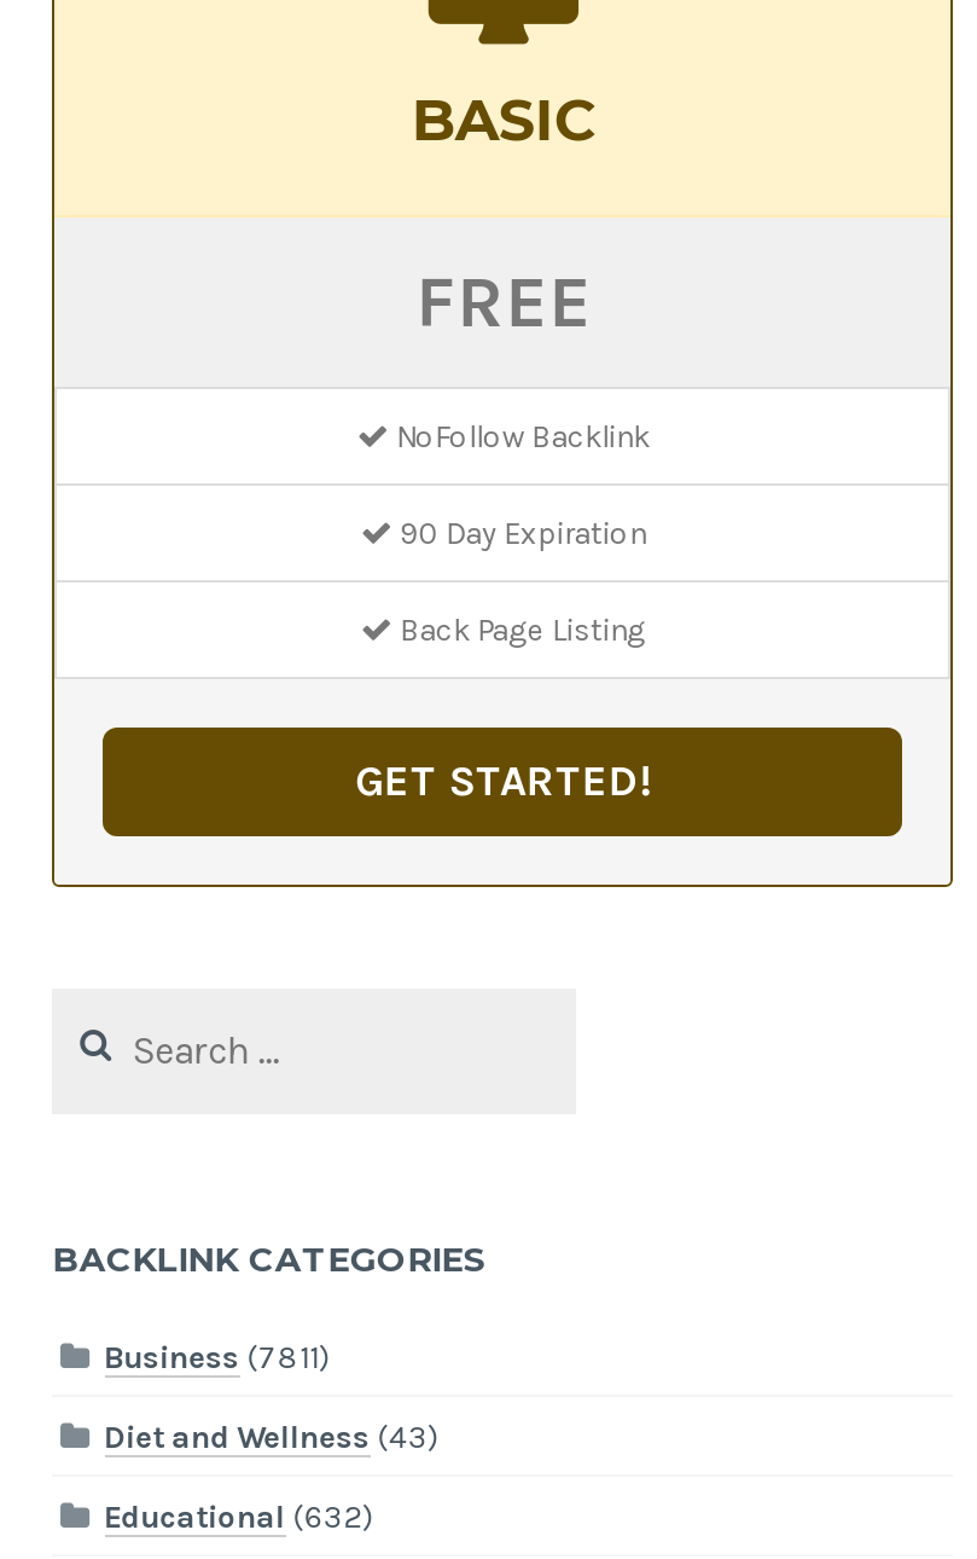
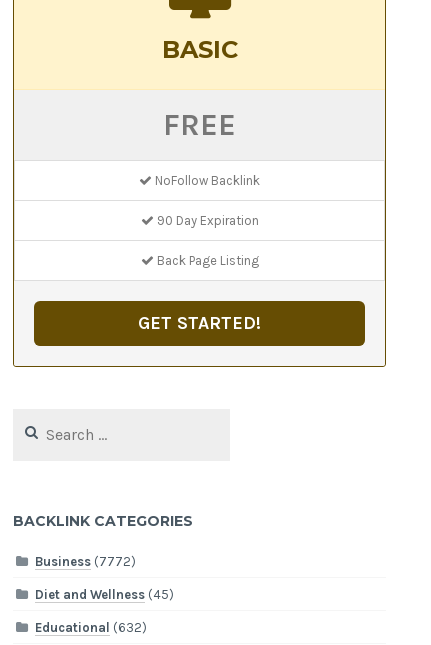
[104,1338,331,1375] Business (7811) -> [35,554,136,569] Business (7772)
[104,1418,440,1454] Diet and Wellness (43) -> [35,587,174,602] Diet and Wellness (45)

